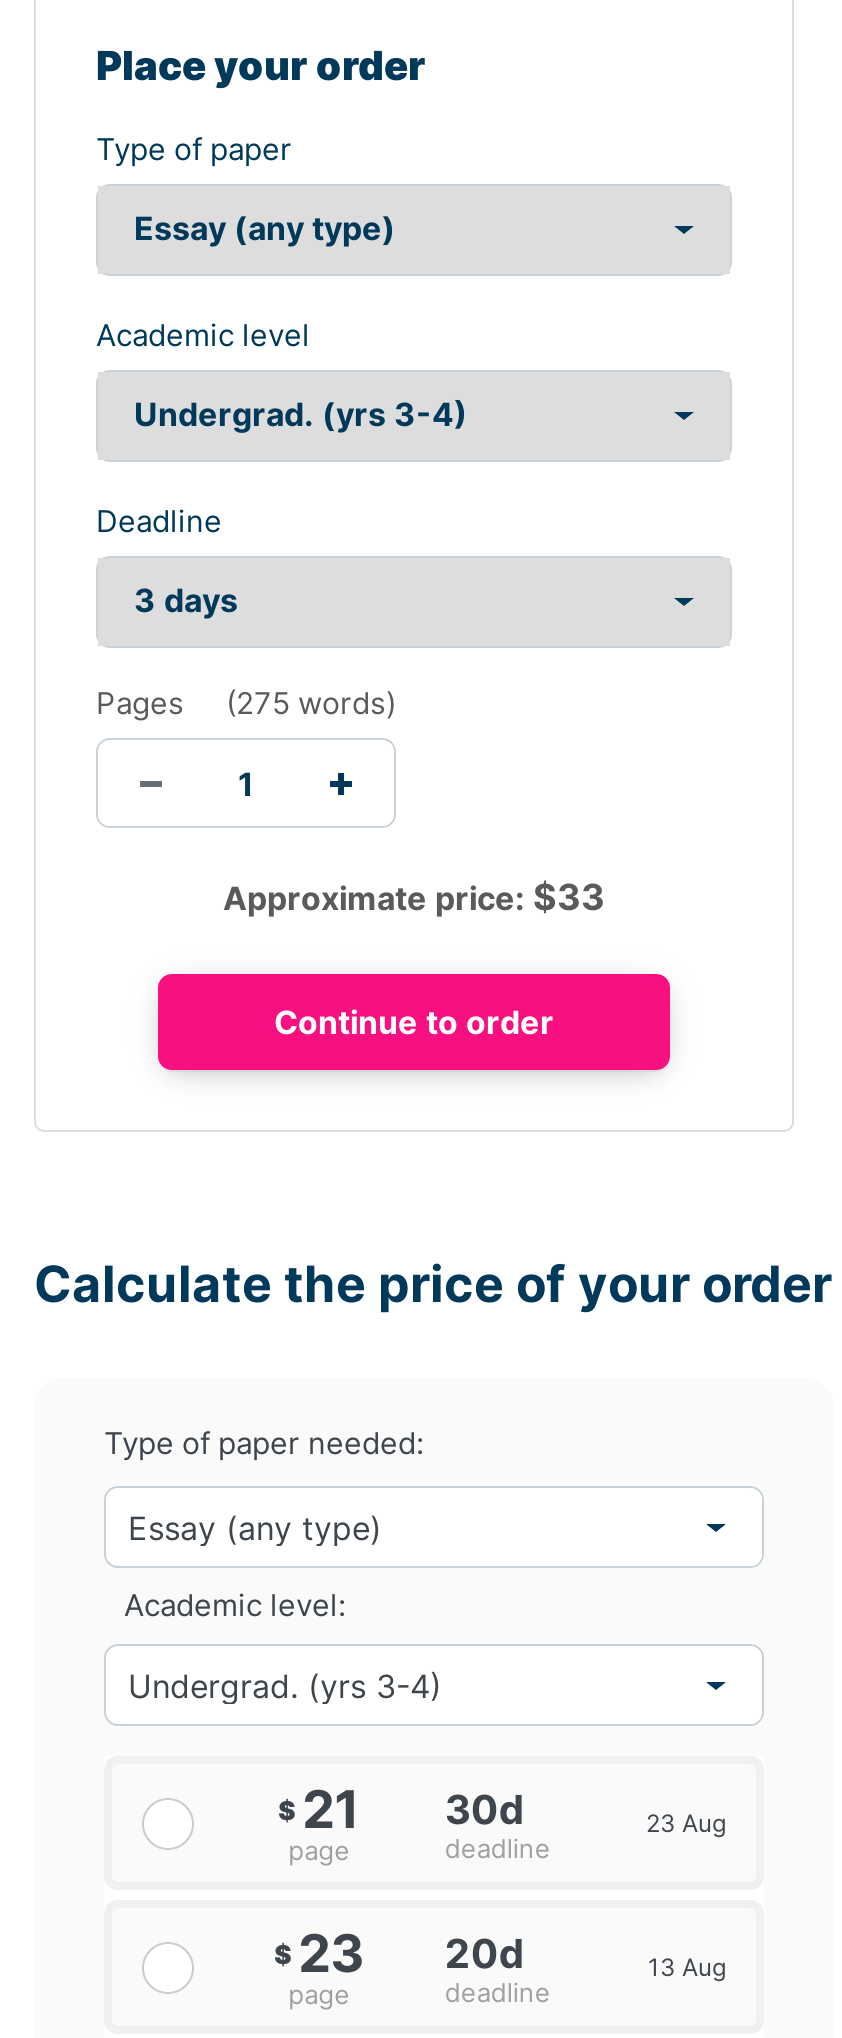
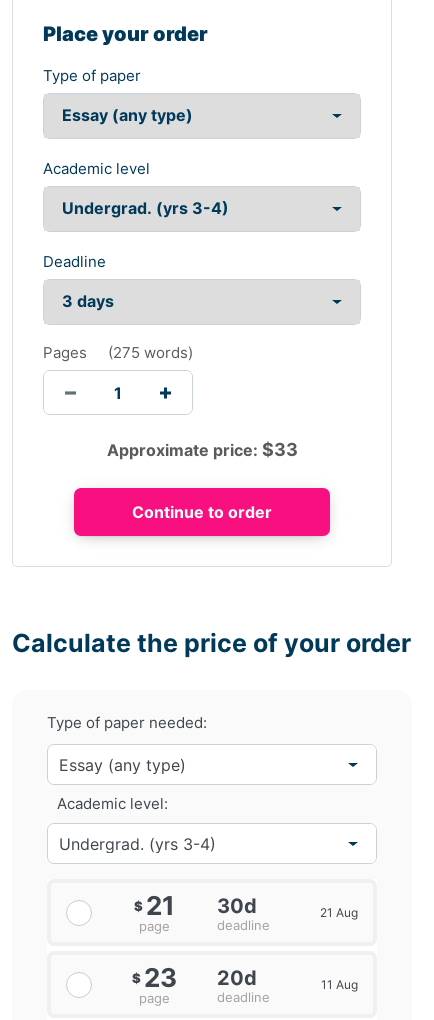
[646,1808,726,1838] 23 Aug -> [320,905,358,920] 21 Aug
[648,1952,726,1982] 13 Aug -> [321,977,358,992] 11 Aug

